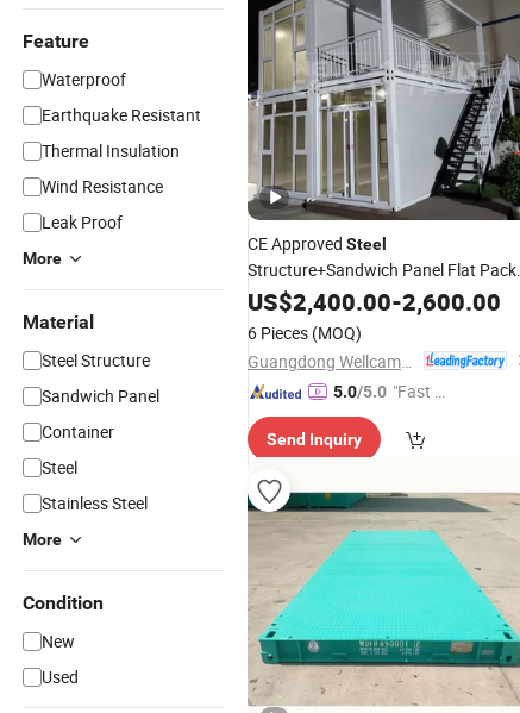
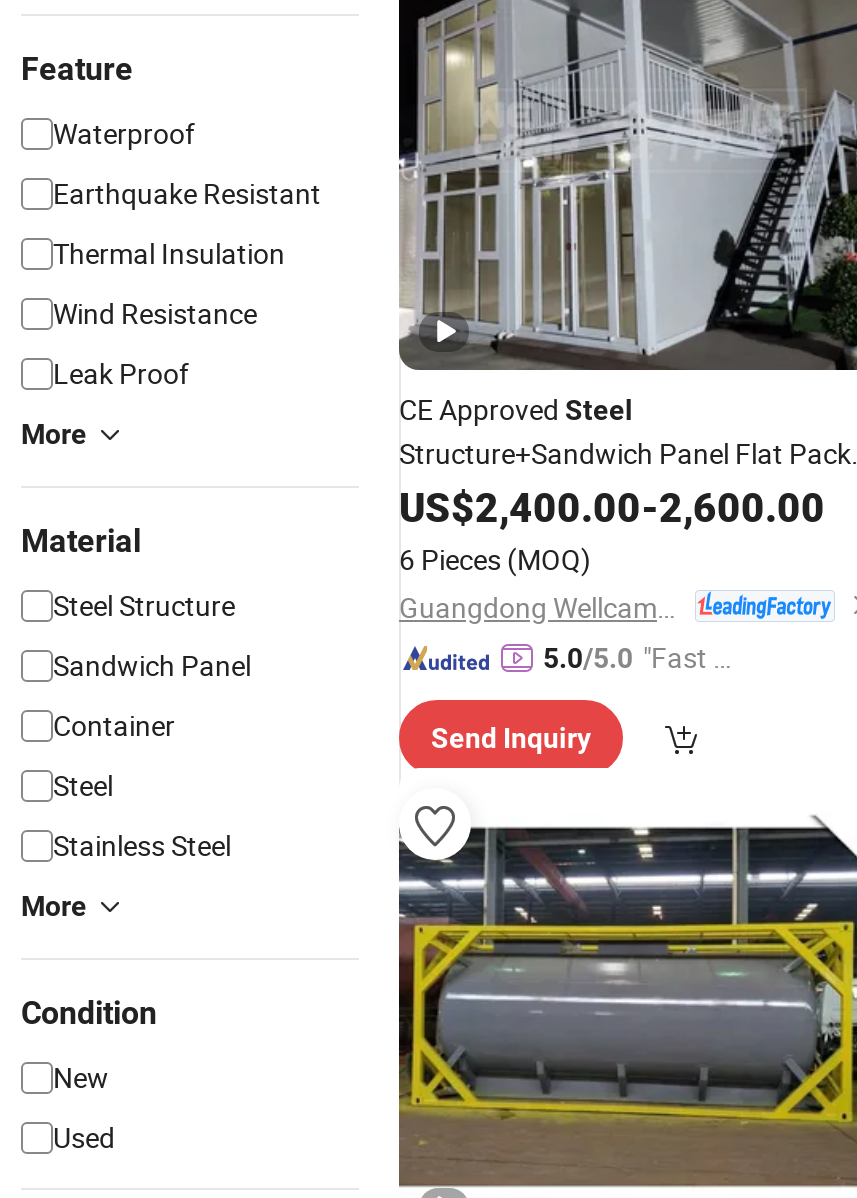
[248,487,516,707] [image] -> [397,814,851,1188] [image]

